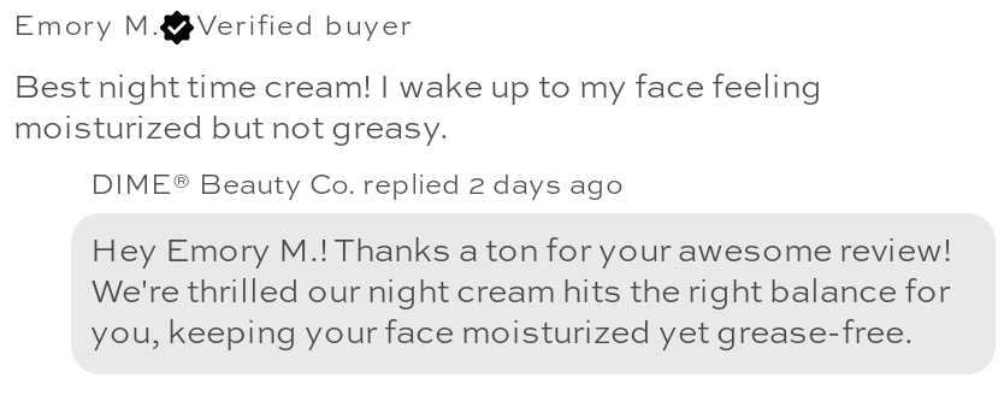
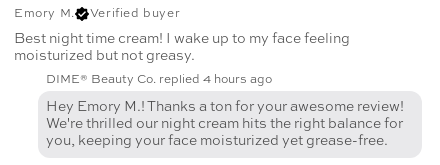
[90,171,622,200] DIME® Beauty Co. replied 2 days ago -> [46,74,272,86] DIME® Beauty Co. replied 4 hours ago

